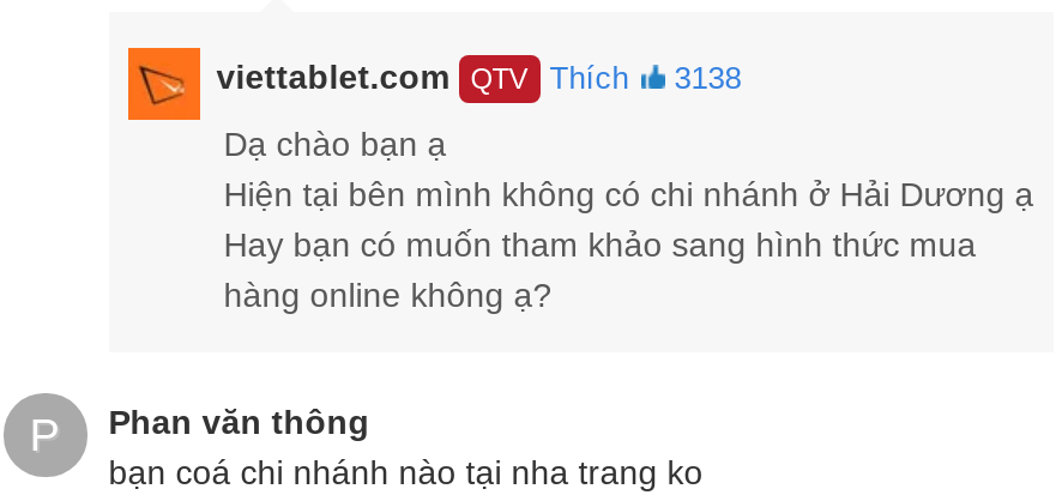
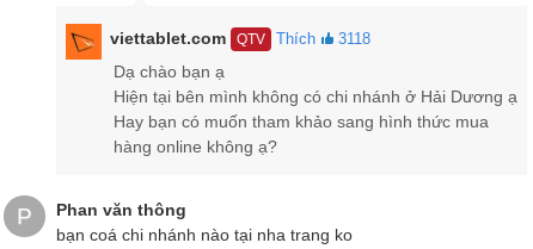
[216,57,741,95] viettablet.com QTV Thích 3138 -> [110,28,370,47] viettablet.com QTV Thích 3118

